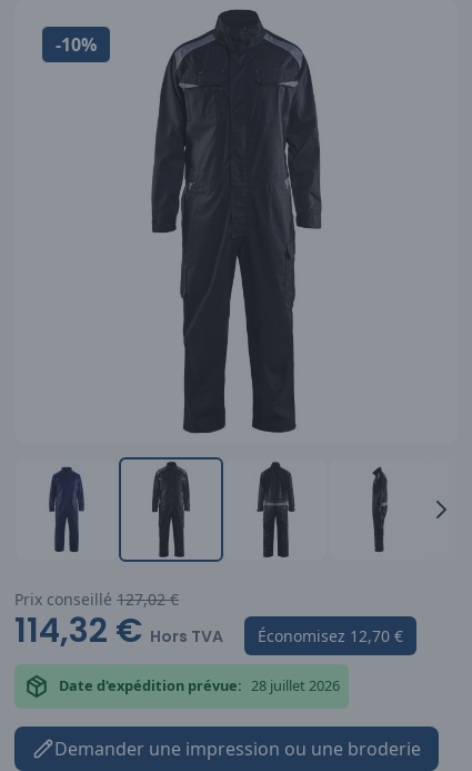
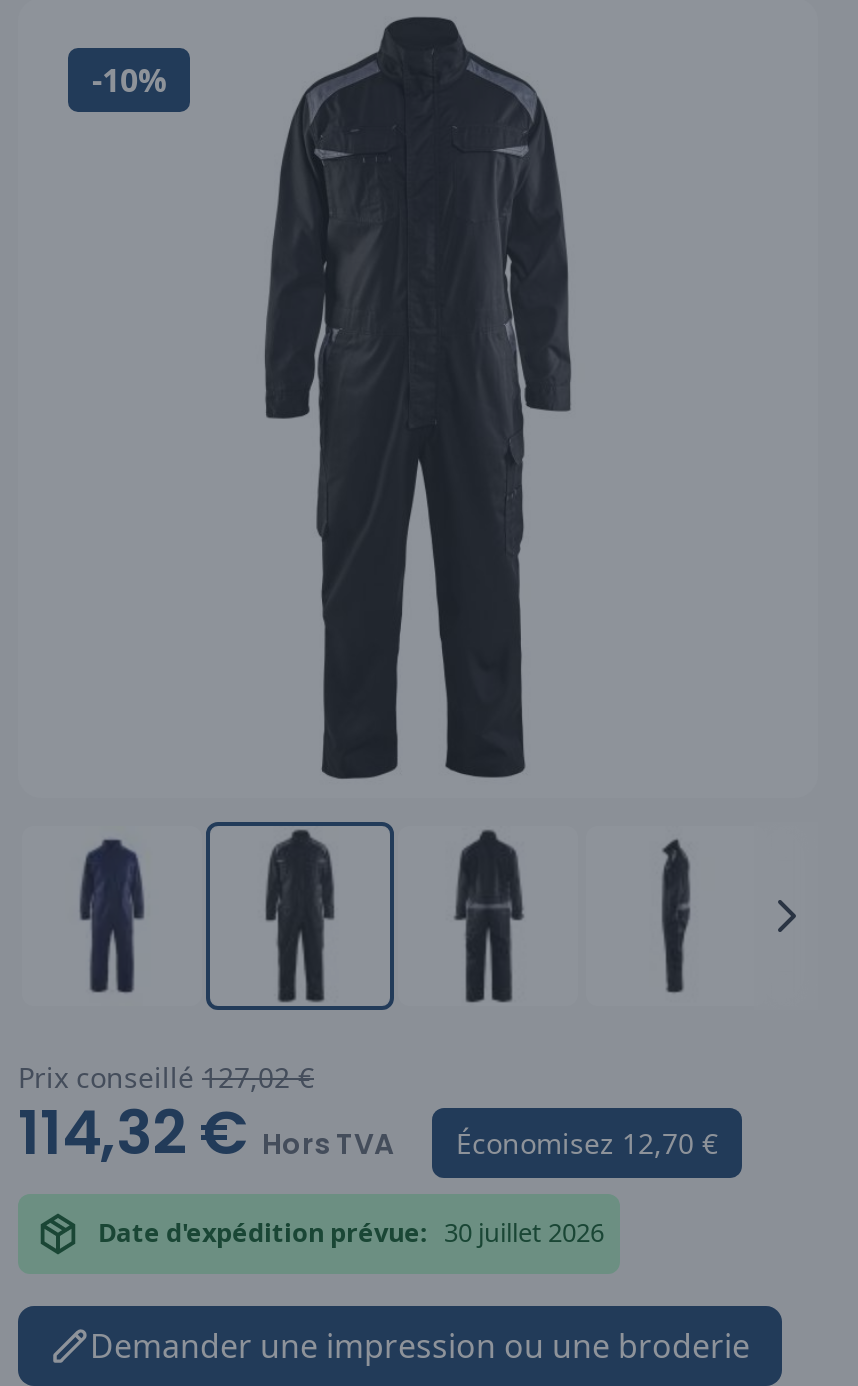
[59,676,340,696] Date d'expédition prévue: 28 juillet 2026 -> [98,1214,604,1250] Date d'expédition prévue: 30 juillet 2026

